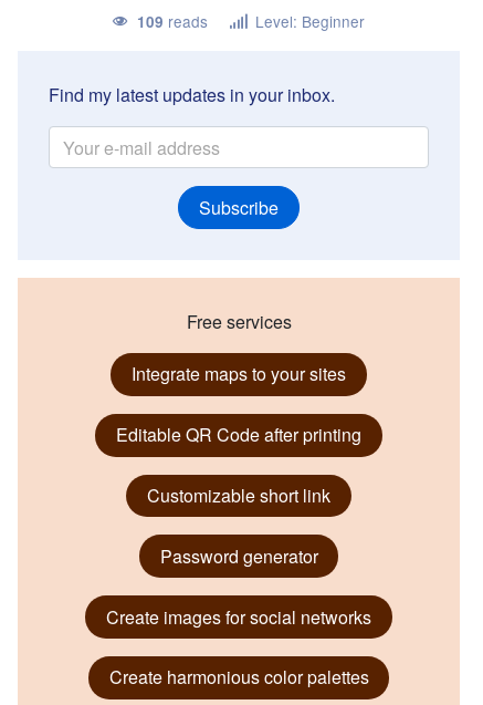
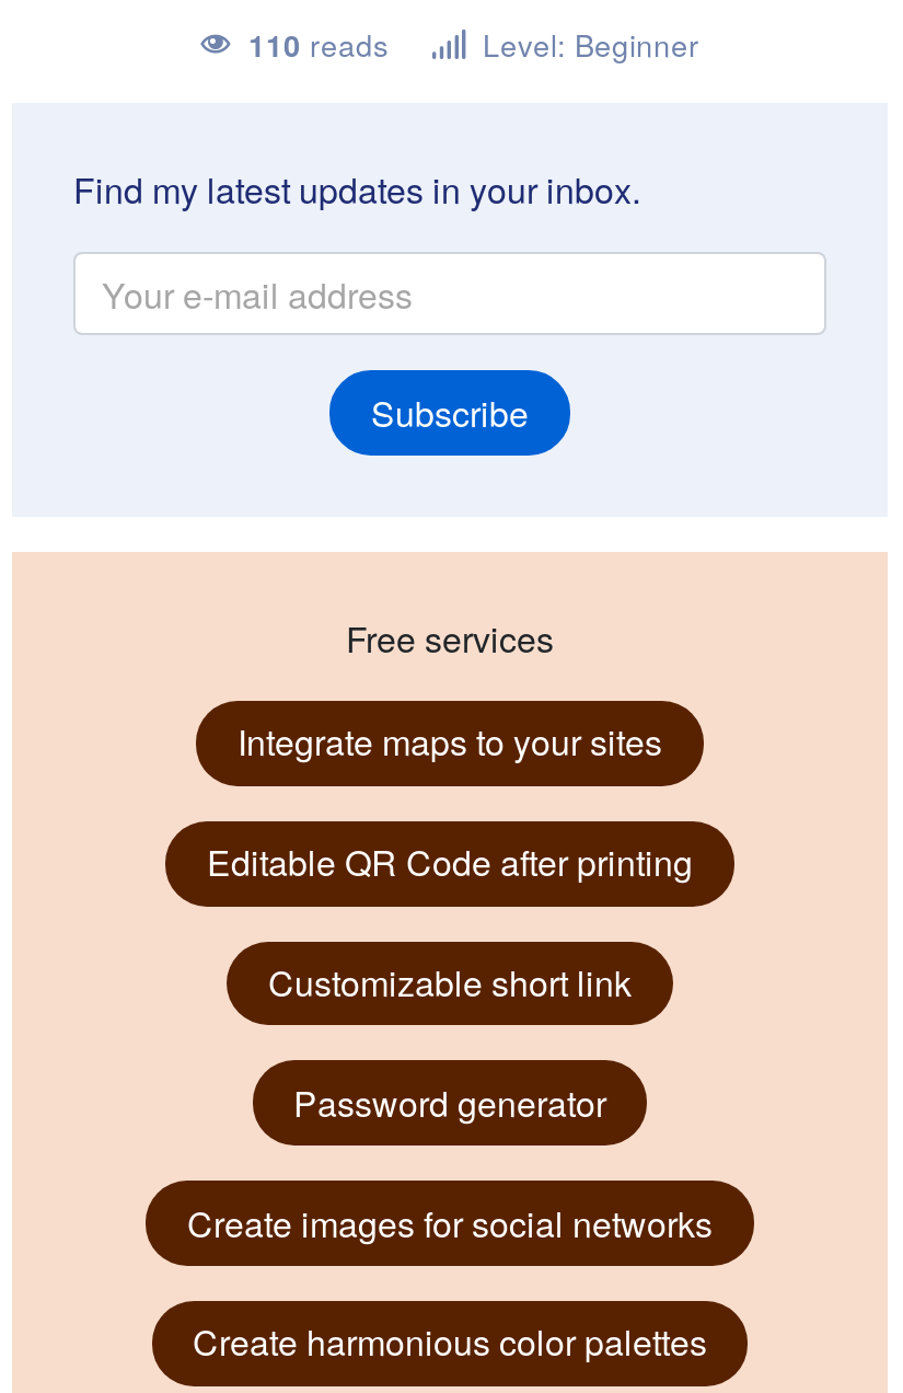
[137,10,365,32] 109 reads Level: Beginner -> [248,22,699,66] 110 reads Level: Beginner

